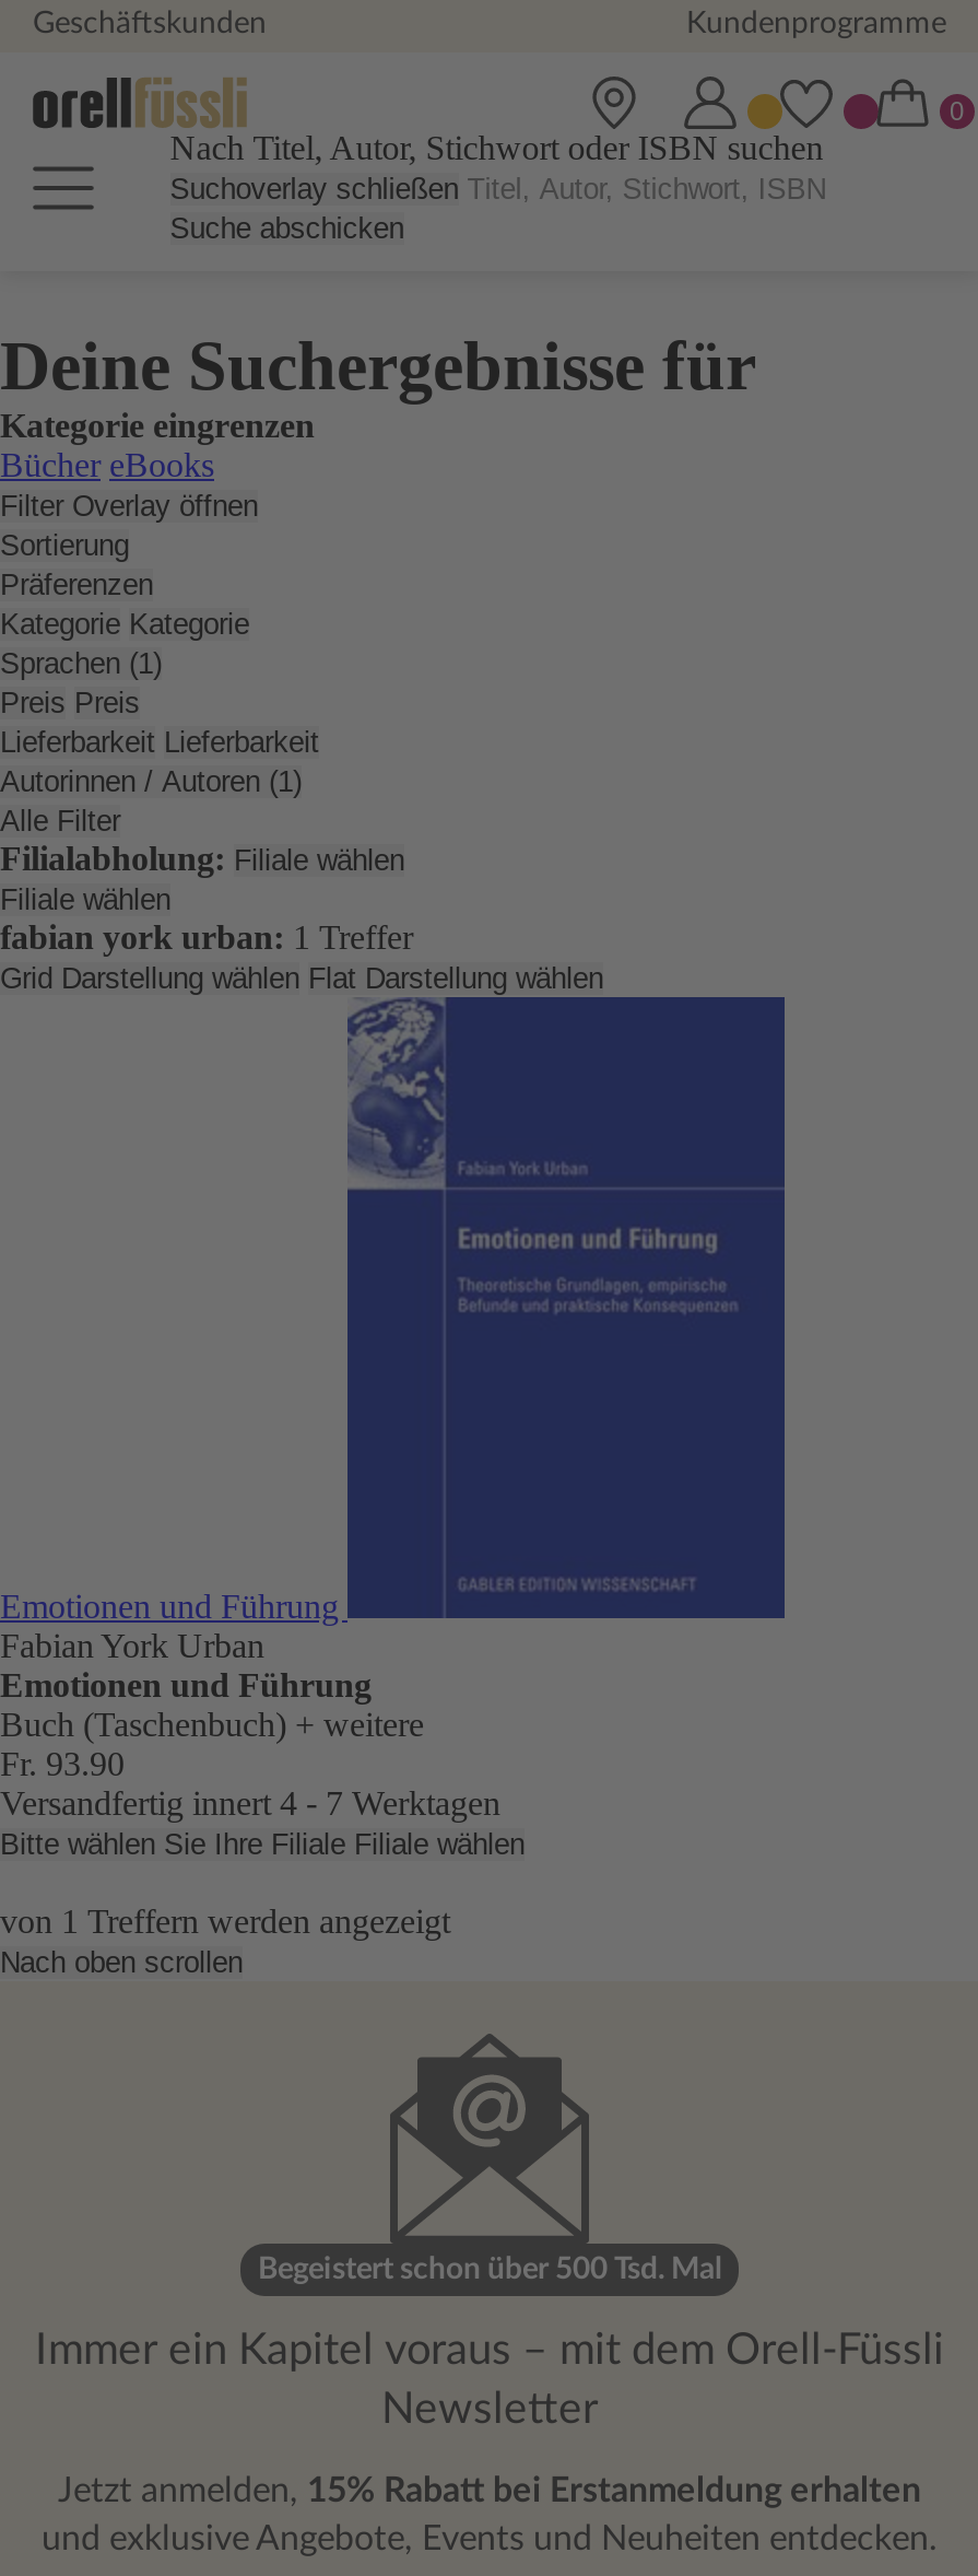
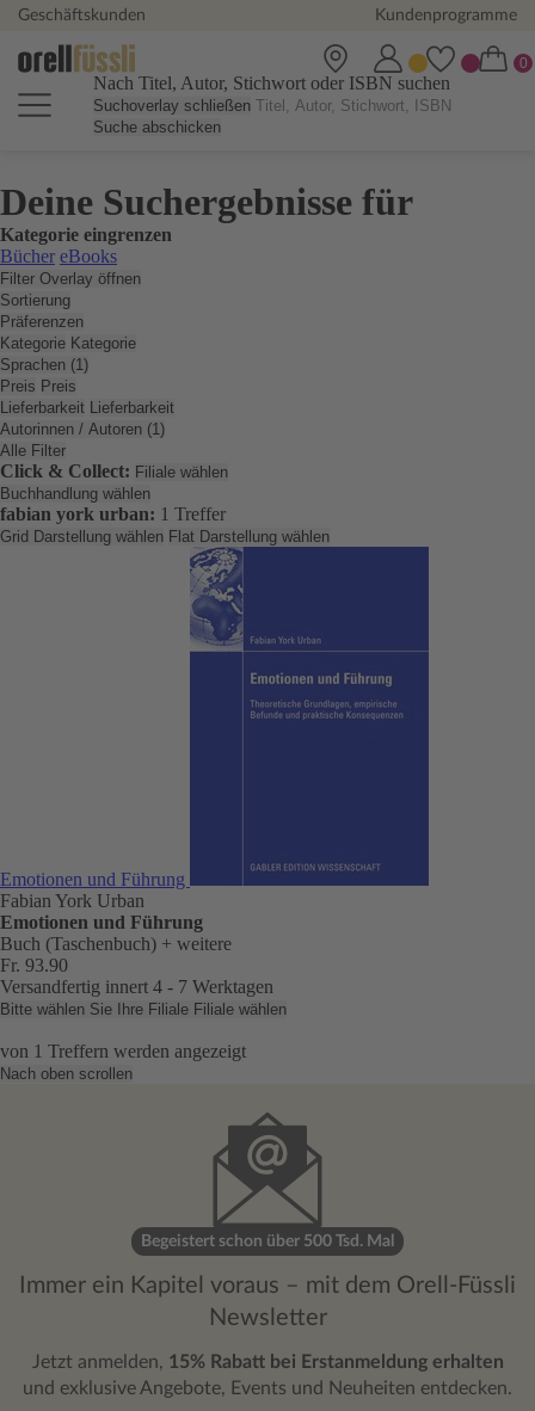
[0,840,404,916] Filialabholung: Filiale wählen | Filiale wählen -> [0,461,228,503] Click & Collect: Filiale wählen | Buchhandlung wählen

